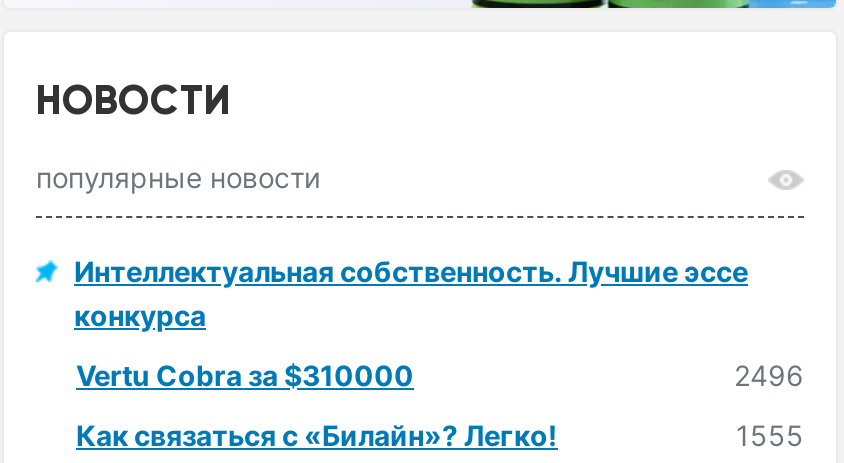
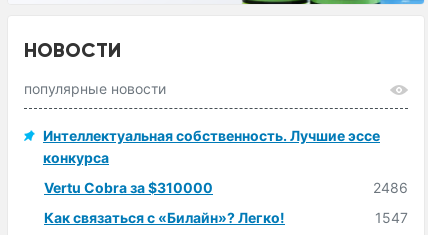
[734,358,804,392] 2496 -> [373,179,408,196] 2486
[736,418,804,452] 1555 -> [375,209,408,226] 1547

